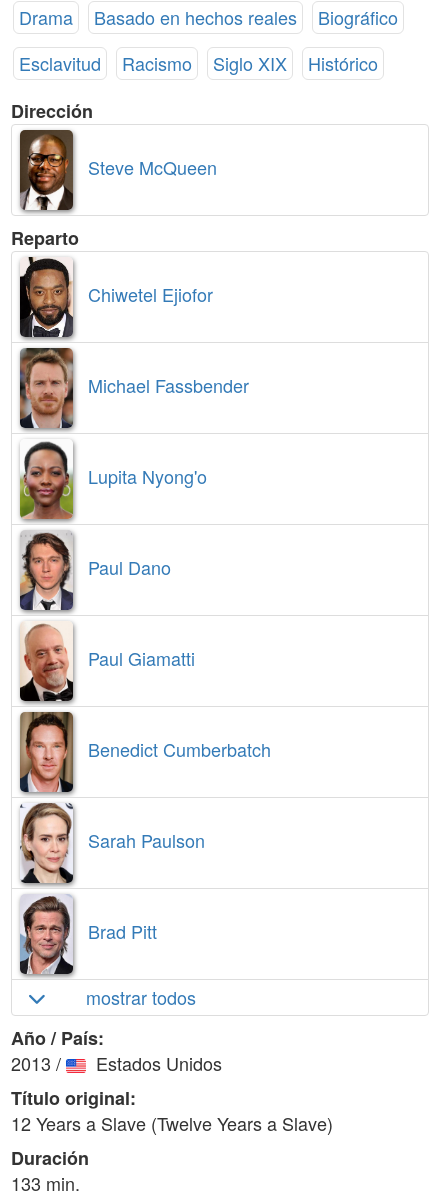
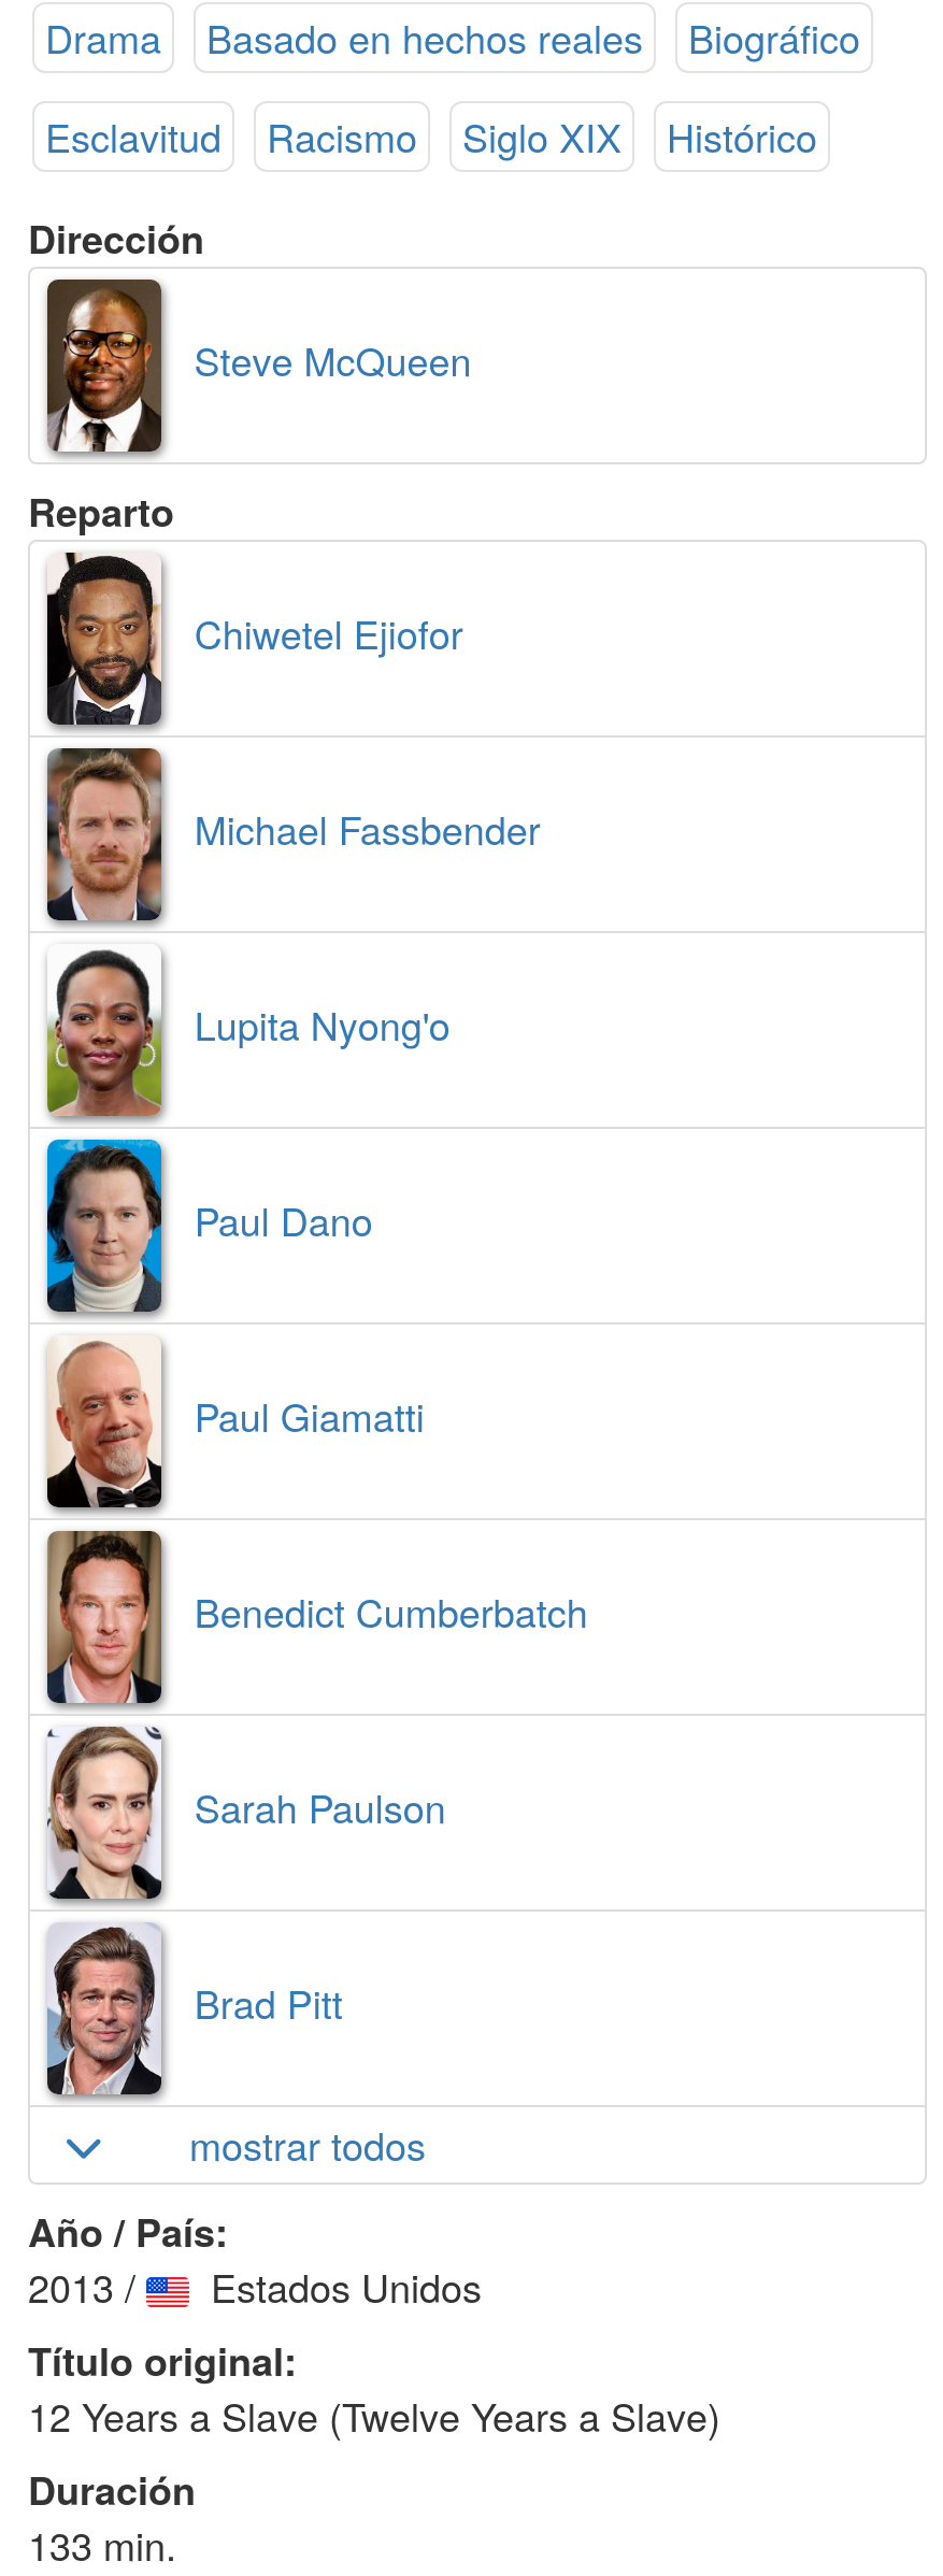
[19,530,74,611] [image] -> [45,1137,163,1312] [image]

